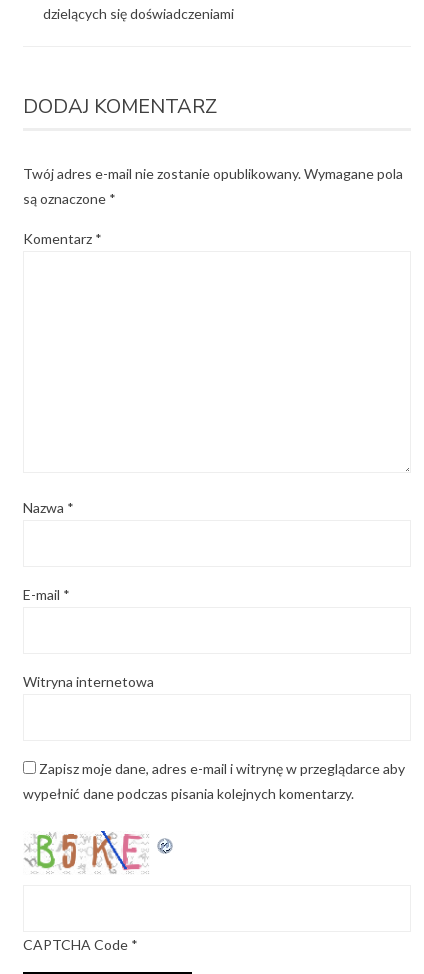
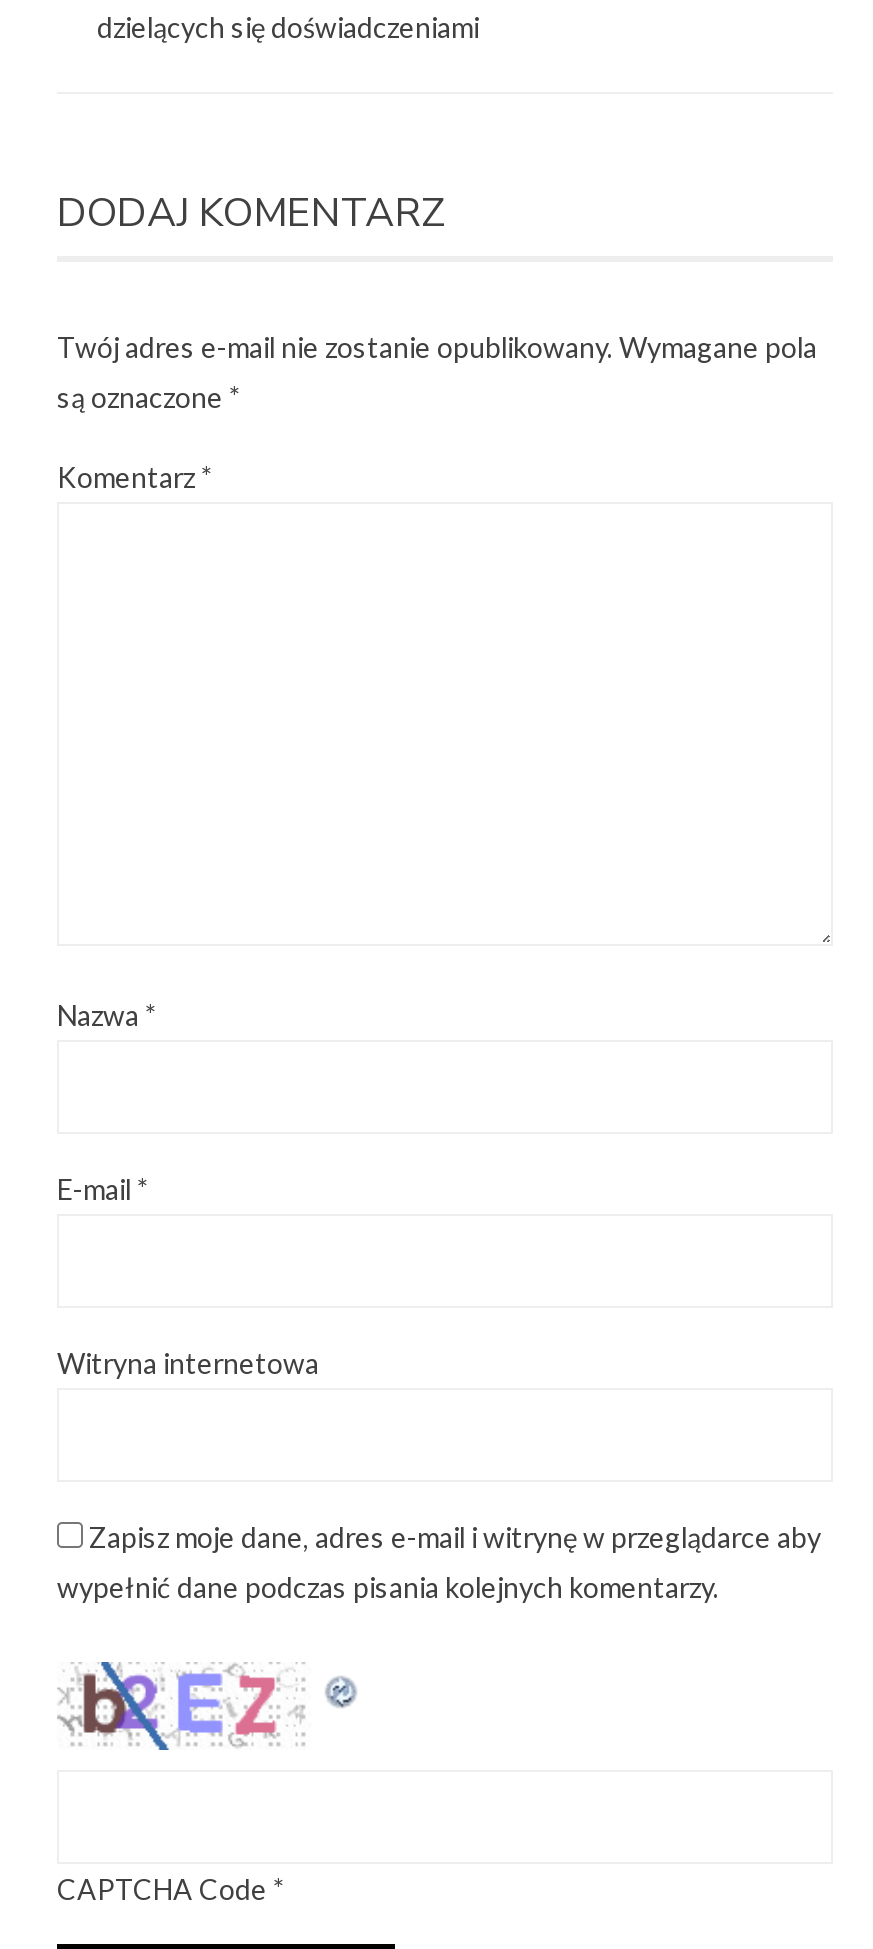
[31,830,149,875] [image] -> [71,1660,307,1752] [image]

